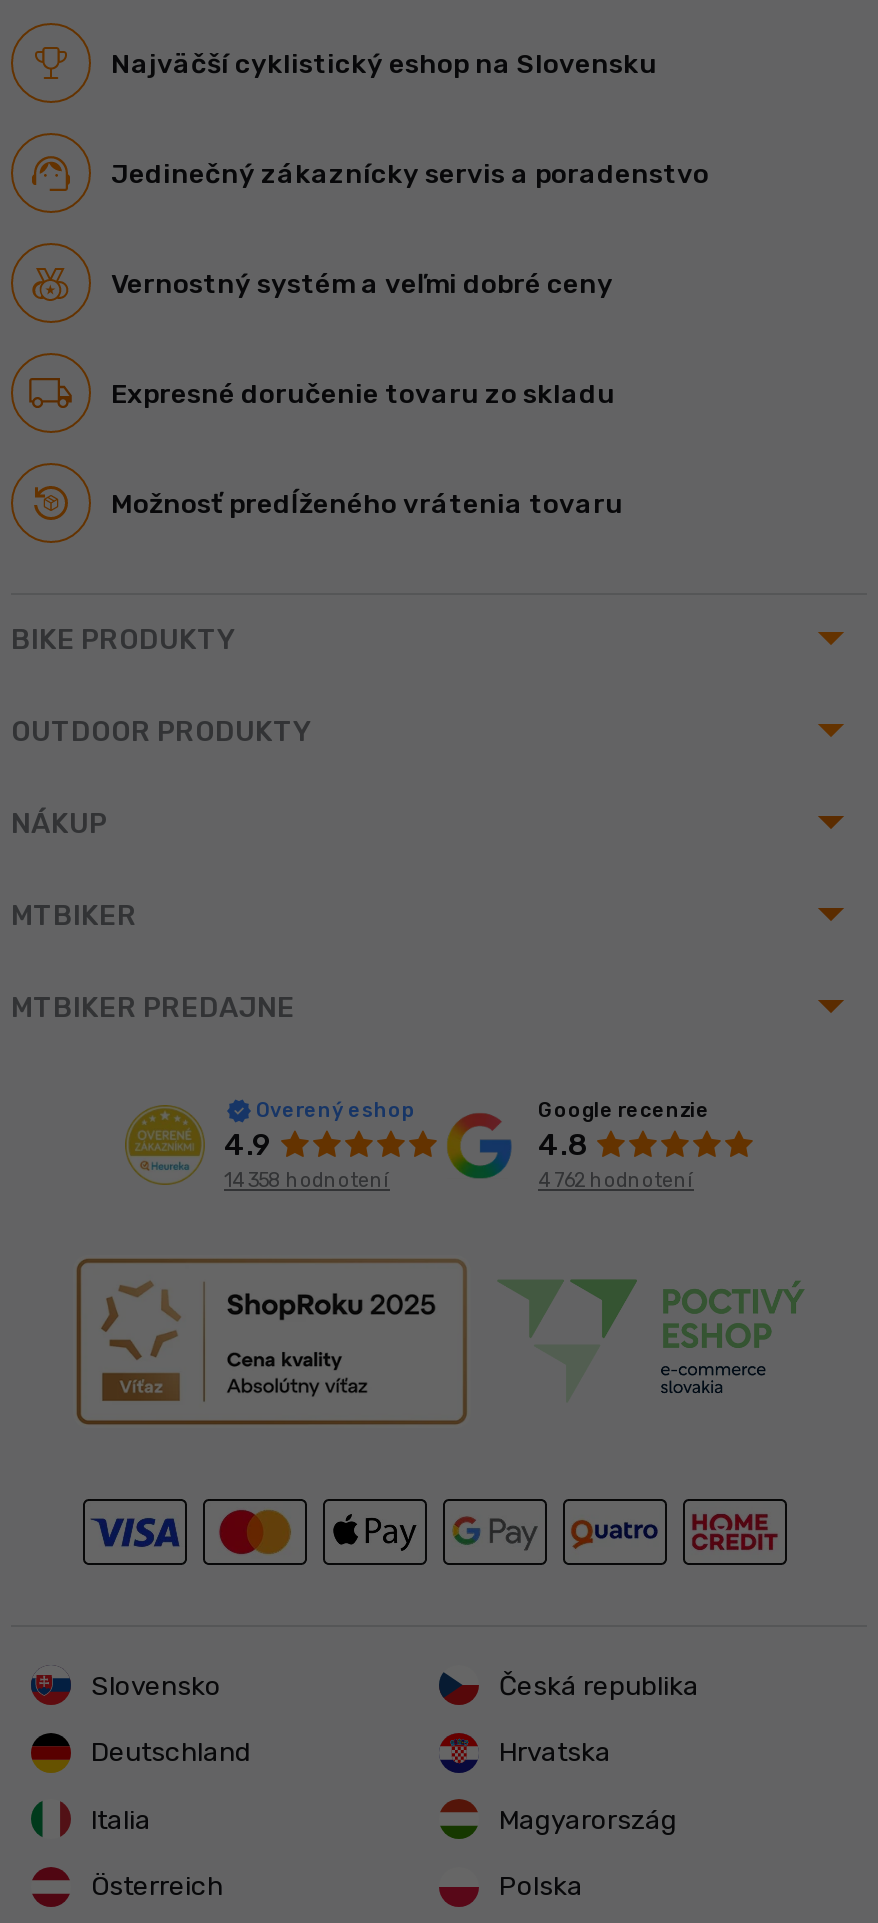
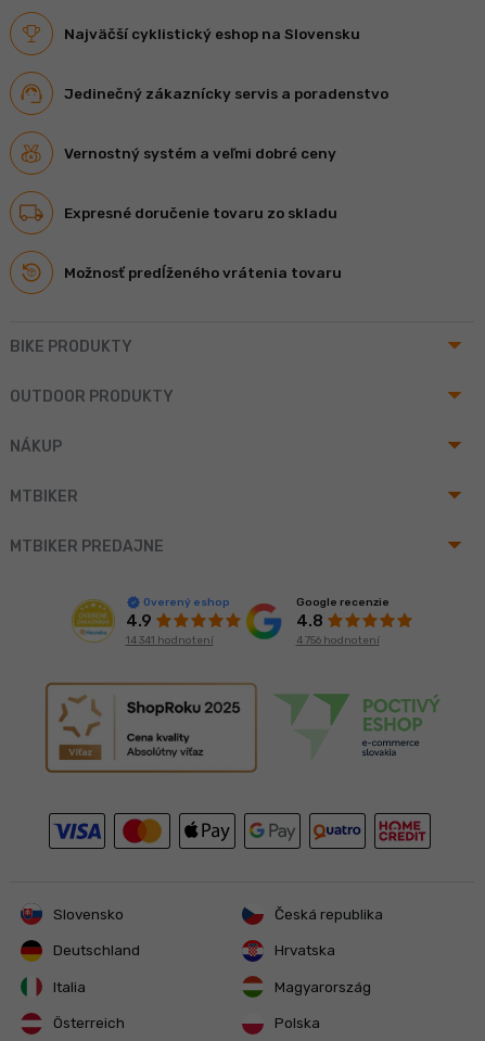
[224,1169,390,1193] 14 358 hodnotení -> [125,634,213,647] 14 341 hodnotení
[538,1168,694,1192] 4 762 hodnotení -> [296,634,379,647] 4 756 hodnotení

